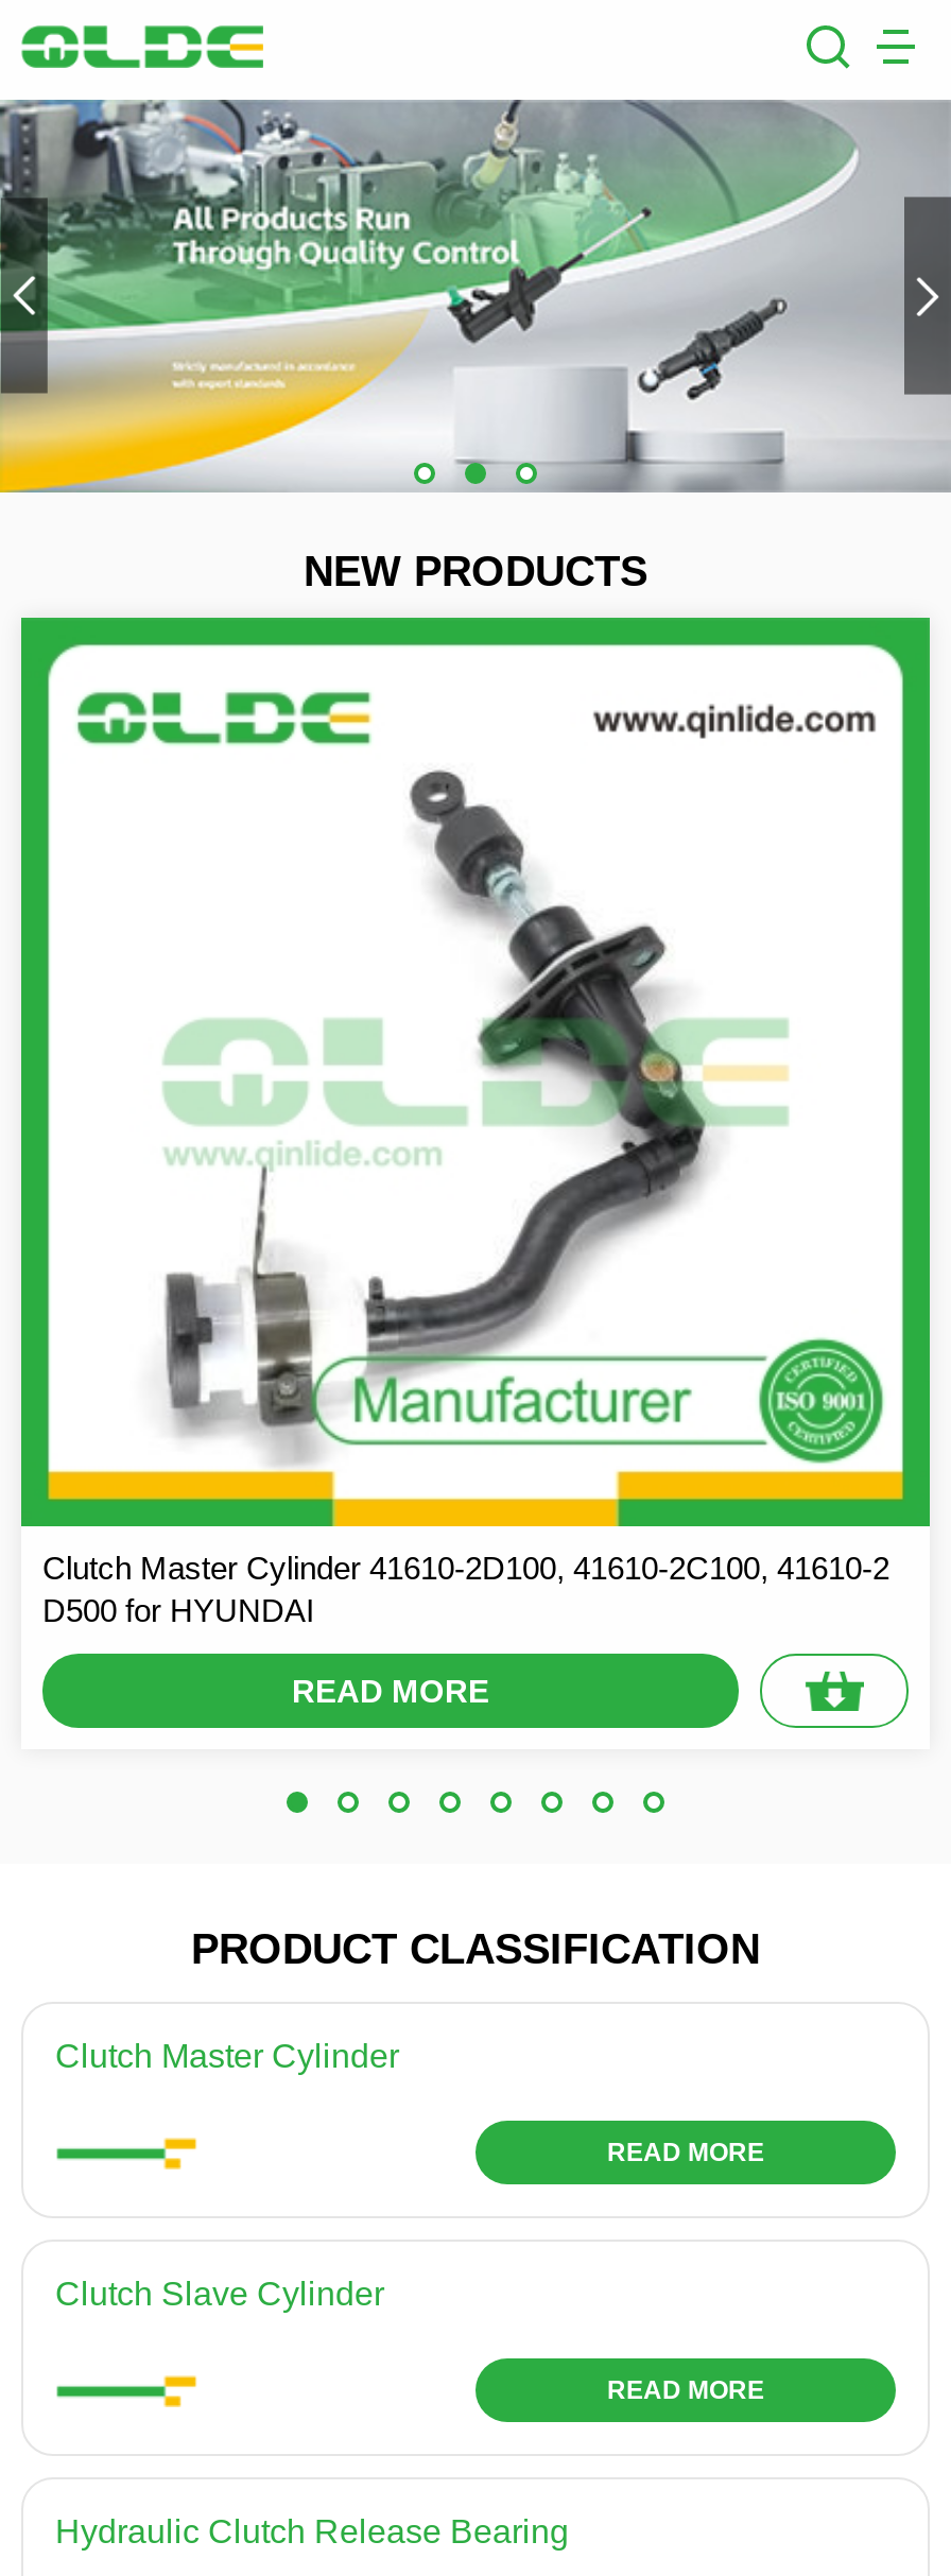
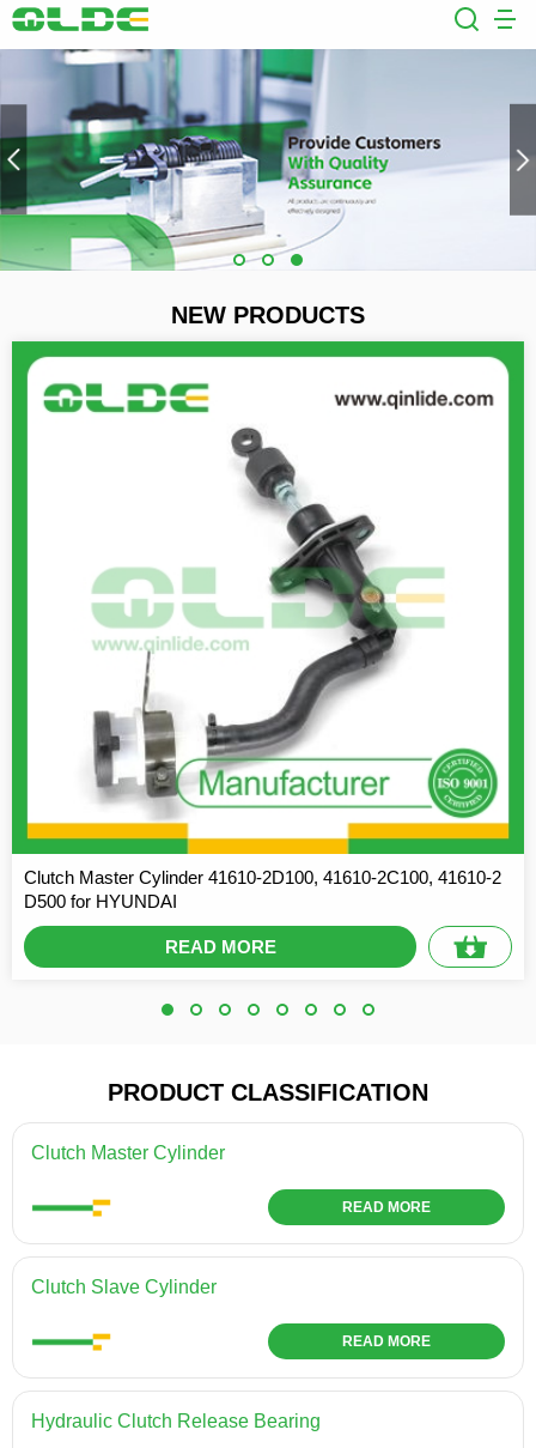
[6,100,945,495] [image] -> [4,48,532,271] [image]

